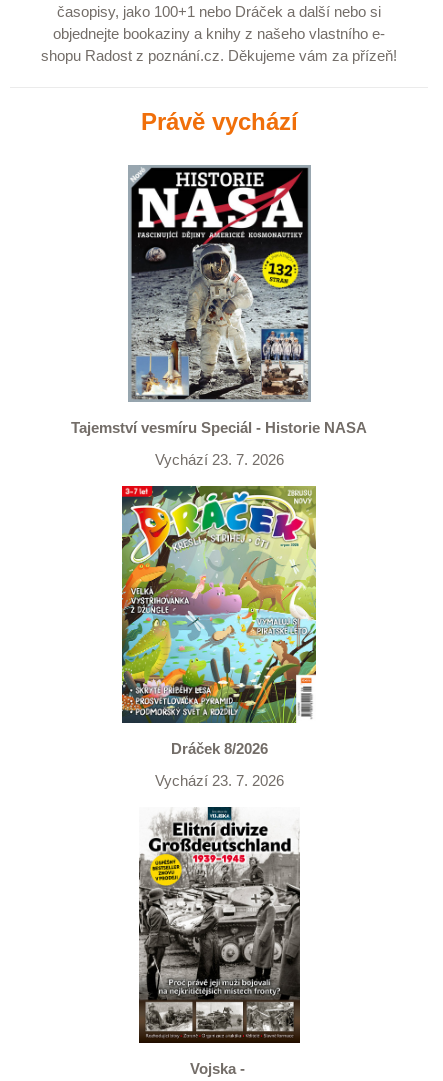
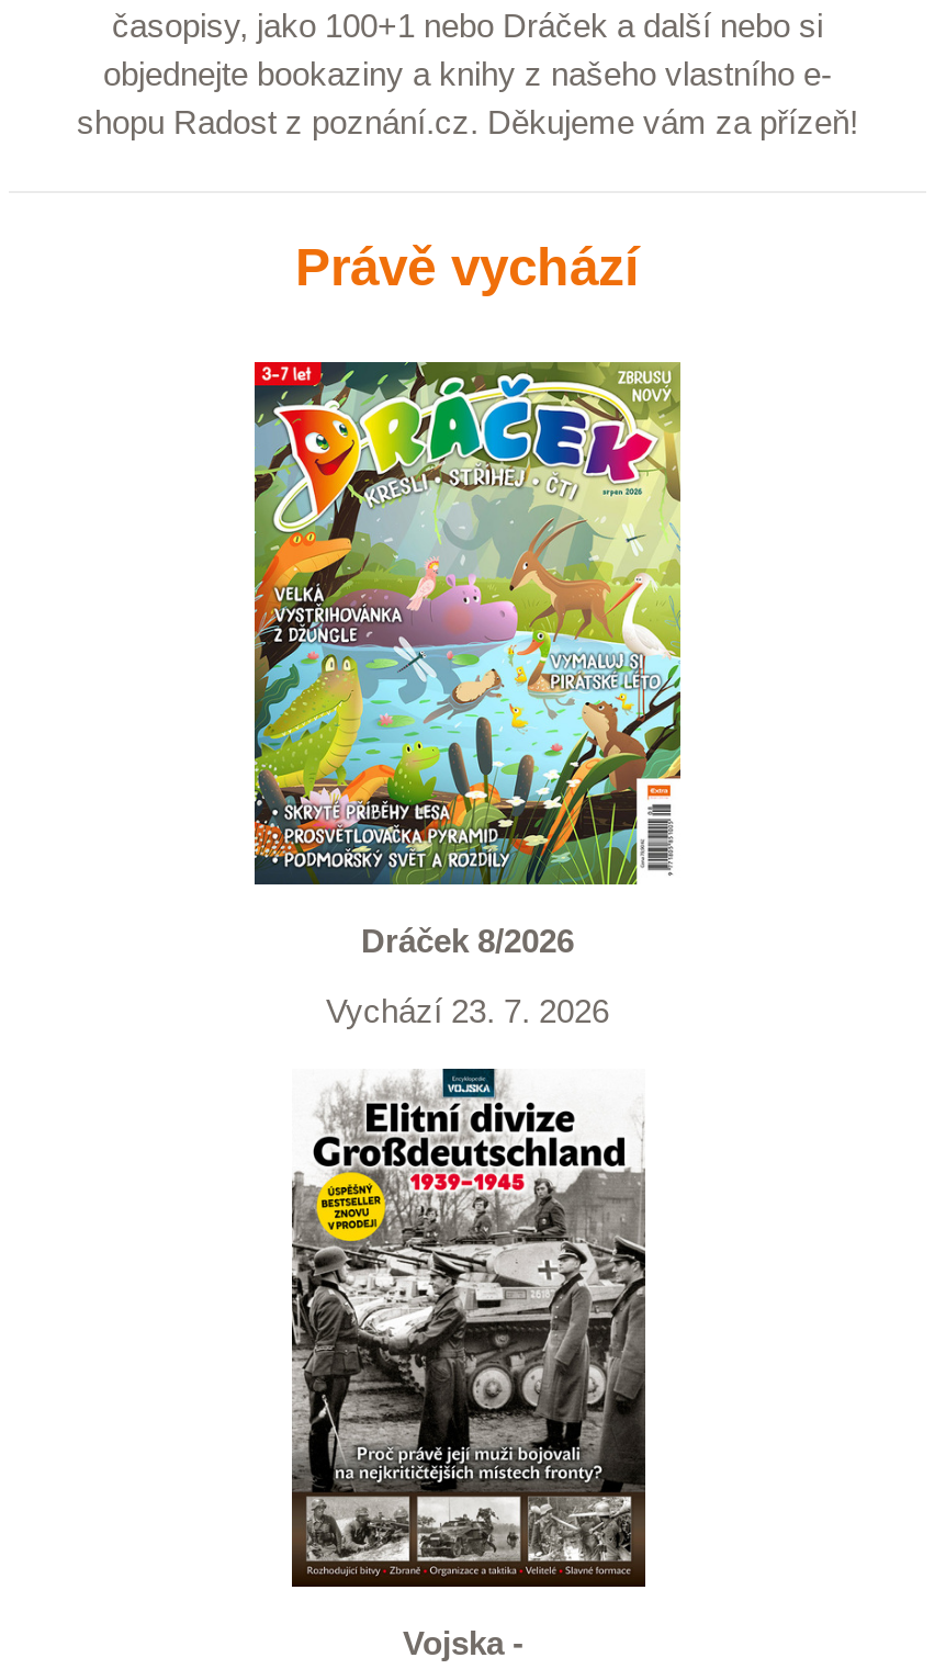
[71,165,367,468] [image] | Tajemství vesmíru Speciál - Historie NASA | Vychází 23. 7. 2026 -> none

